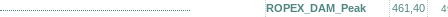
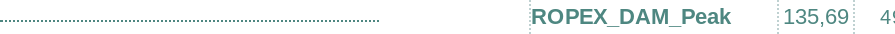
[392,2,425,14] 461,40 -> [783,4,849,28] 135,69

